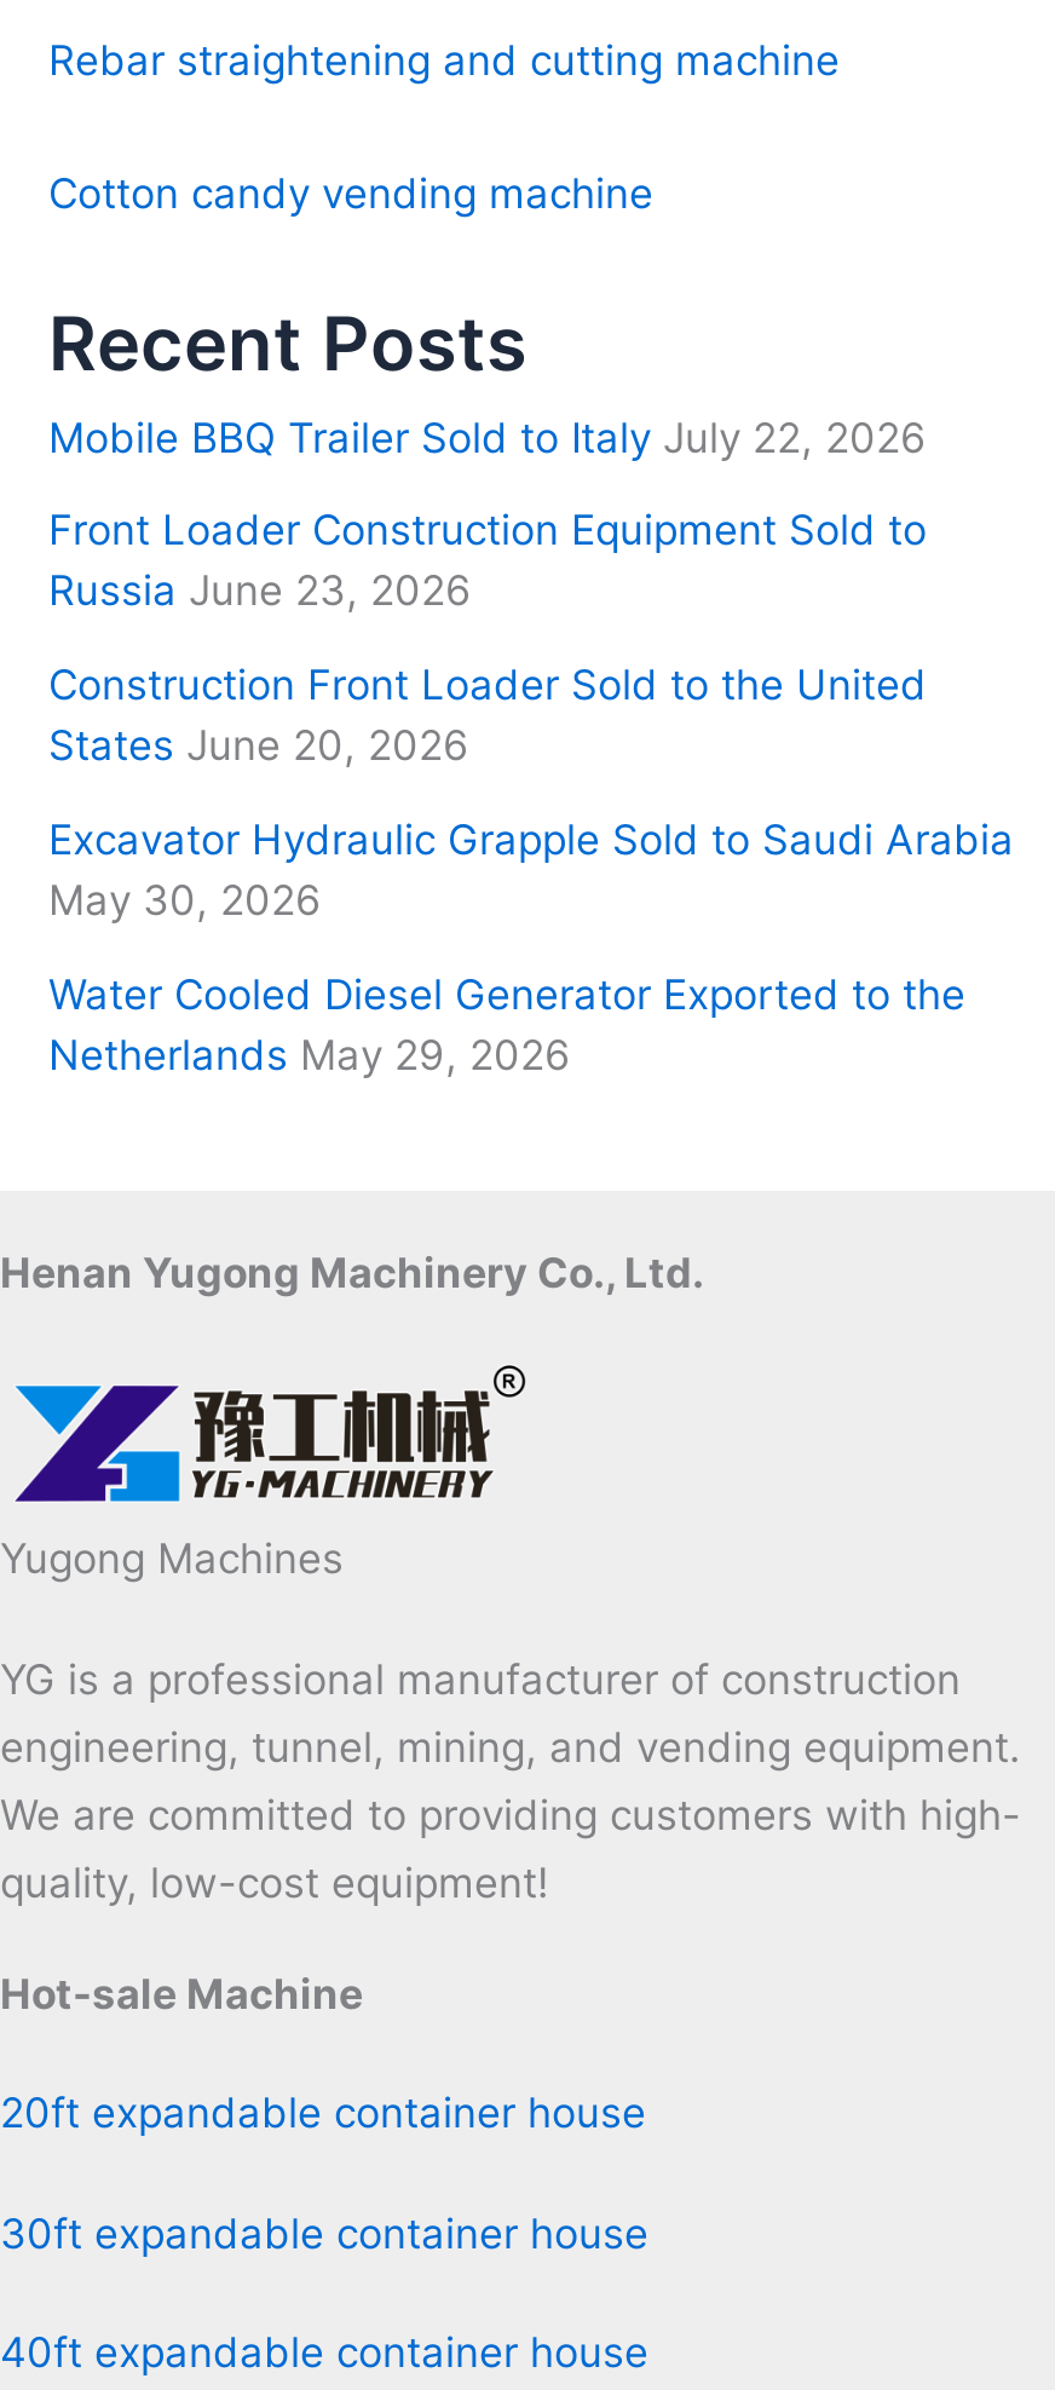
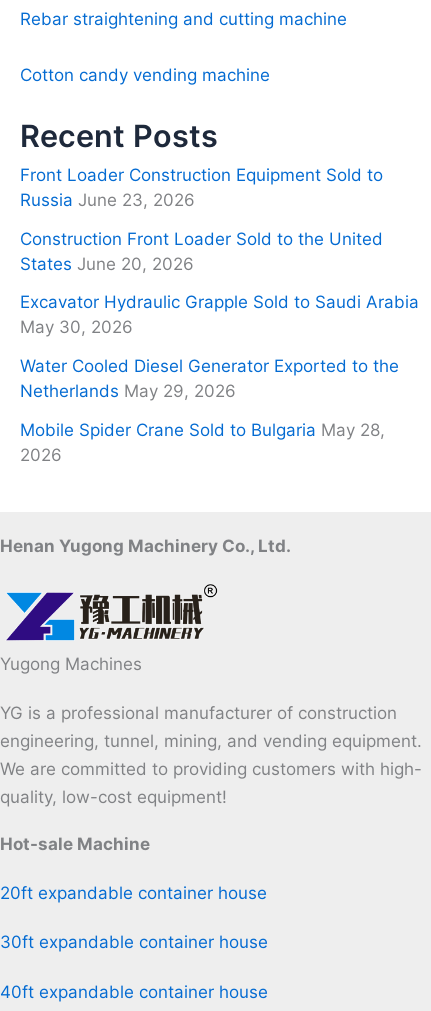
[48,412,927,461] Mobile BBQ Trailer Sold to Italy July 22, 2026 -> none
moved [48,506,1014,1078] -> [20,165,419,401]: Front Loader Construction Equipment Sold to | Russia June 23, 2026 | Construction Front Loader Sold to the United | States June 20, 2026 | Excavator Hydraulic Grapple Sold to Saudi Arabia | May 30, 2026 | Water Cooled Diesel Generator Exported to the | Netherlands May 29, 2026
none -> [20,420,385,465] Mobile Spider Crane Sold to Bulgaria May 28, | 2026
moved [22,1383,174,1504] -> [9,592,72,641]: [image]

